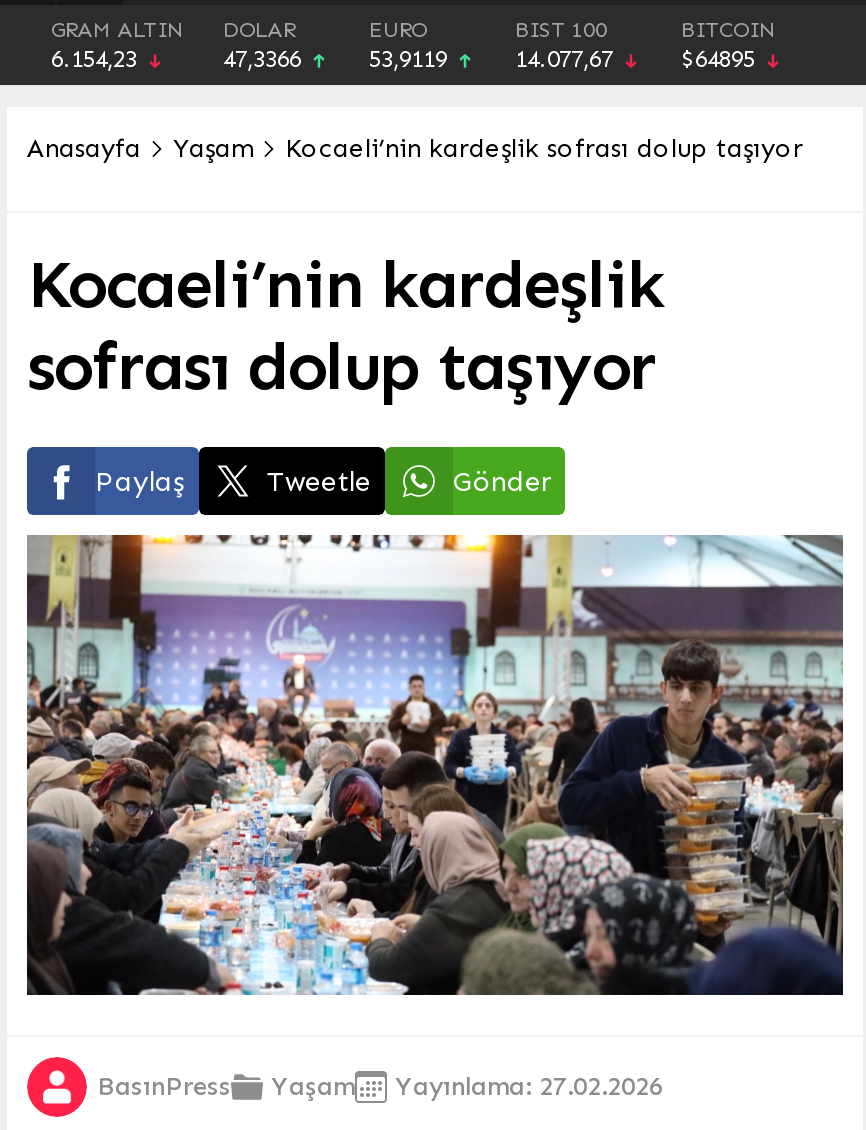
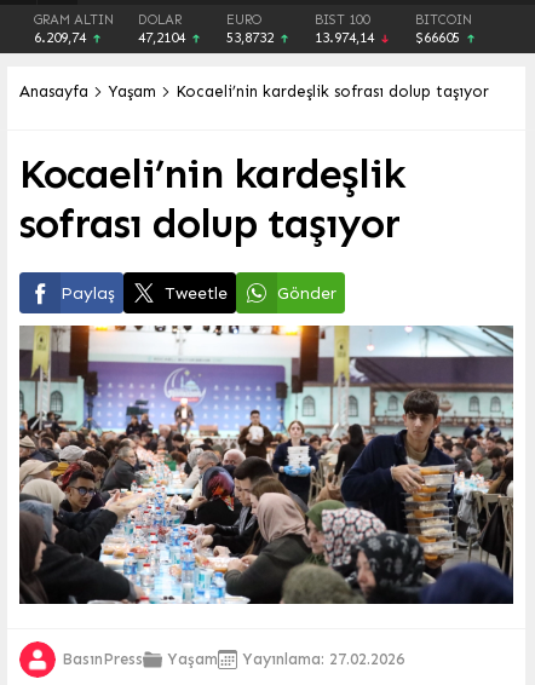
[51,45,145,73] 6.154,23 -> [34,29,91,46] 6.209,74
[223,45,309,73] 47,3366 -> [138,29,190,46] 47,2104
[369,45,455,73] 53,9119 -> [226,29,278,46] 53,8732
[515,45,621,73] 14.077,67 -> [315,29,379,46] 13.974,14
[681,45,763,73] $64895 -> [415,29,465,46] $66605

